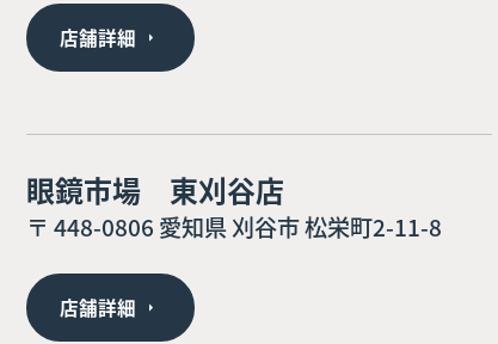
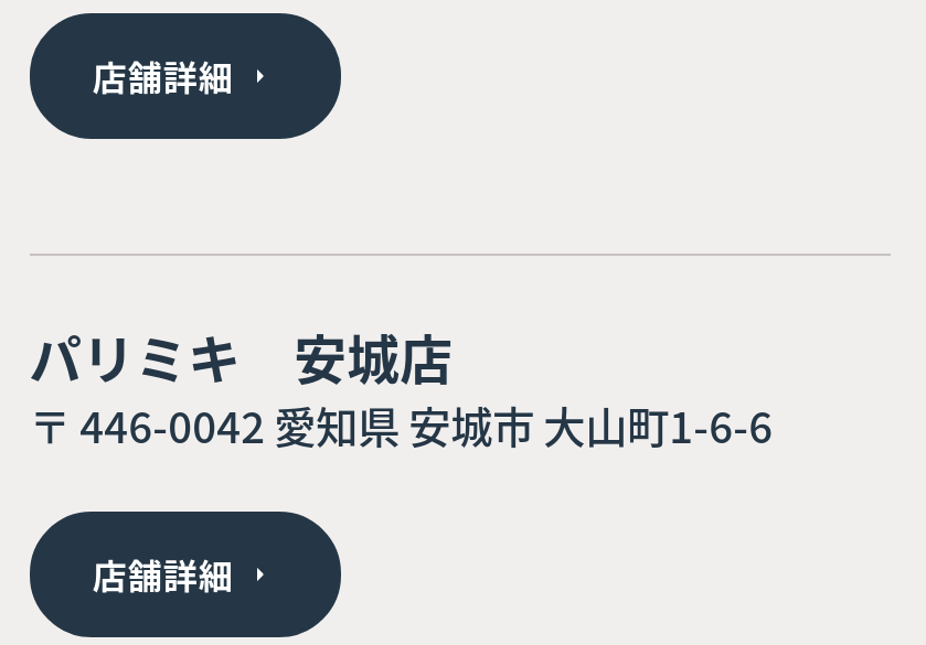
[26,168,442,243] 眼鏡市場 東刈谷店 | 〒 448-0806 愛知県 刈谷市 松栄町2-11-8 -> [29,317,773,456] パリミキ 安城店 | 〒 446-0042 愛知県 安城市 大山町1-6-6

